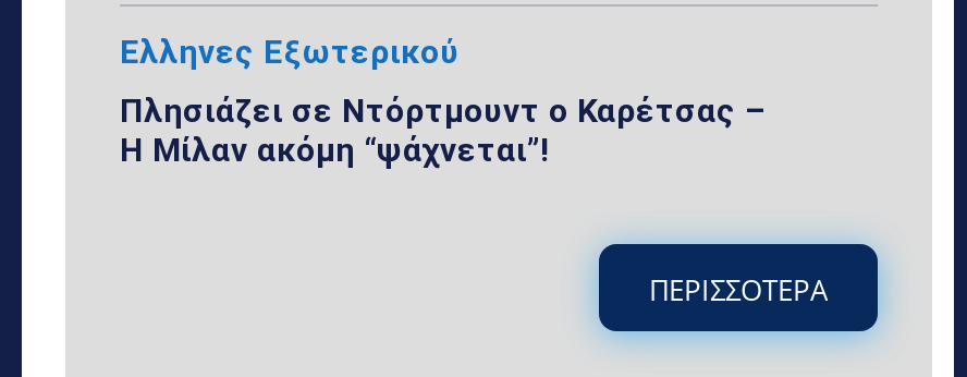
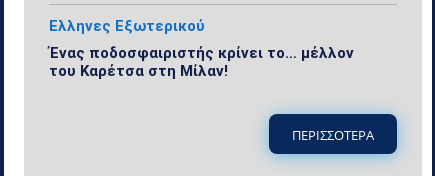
[120,91,767,170] Πλησιάζει σε Ντόρτμουντ ο Καρέτσας – | Η Μίλαν ακόμη “ψάχνεται”! -> [49,44,354,80] Ένας ποδοσφαιριστής κρίνει το… μέλλον | του Καρέτσα στη Μίλαν!

